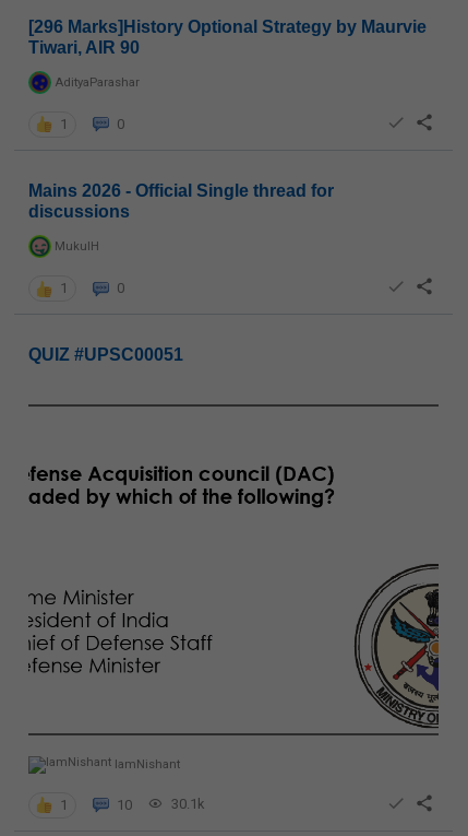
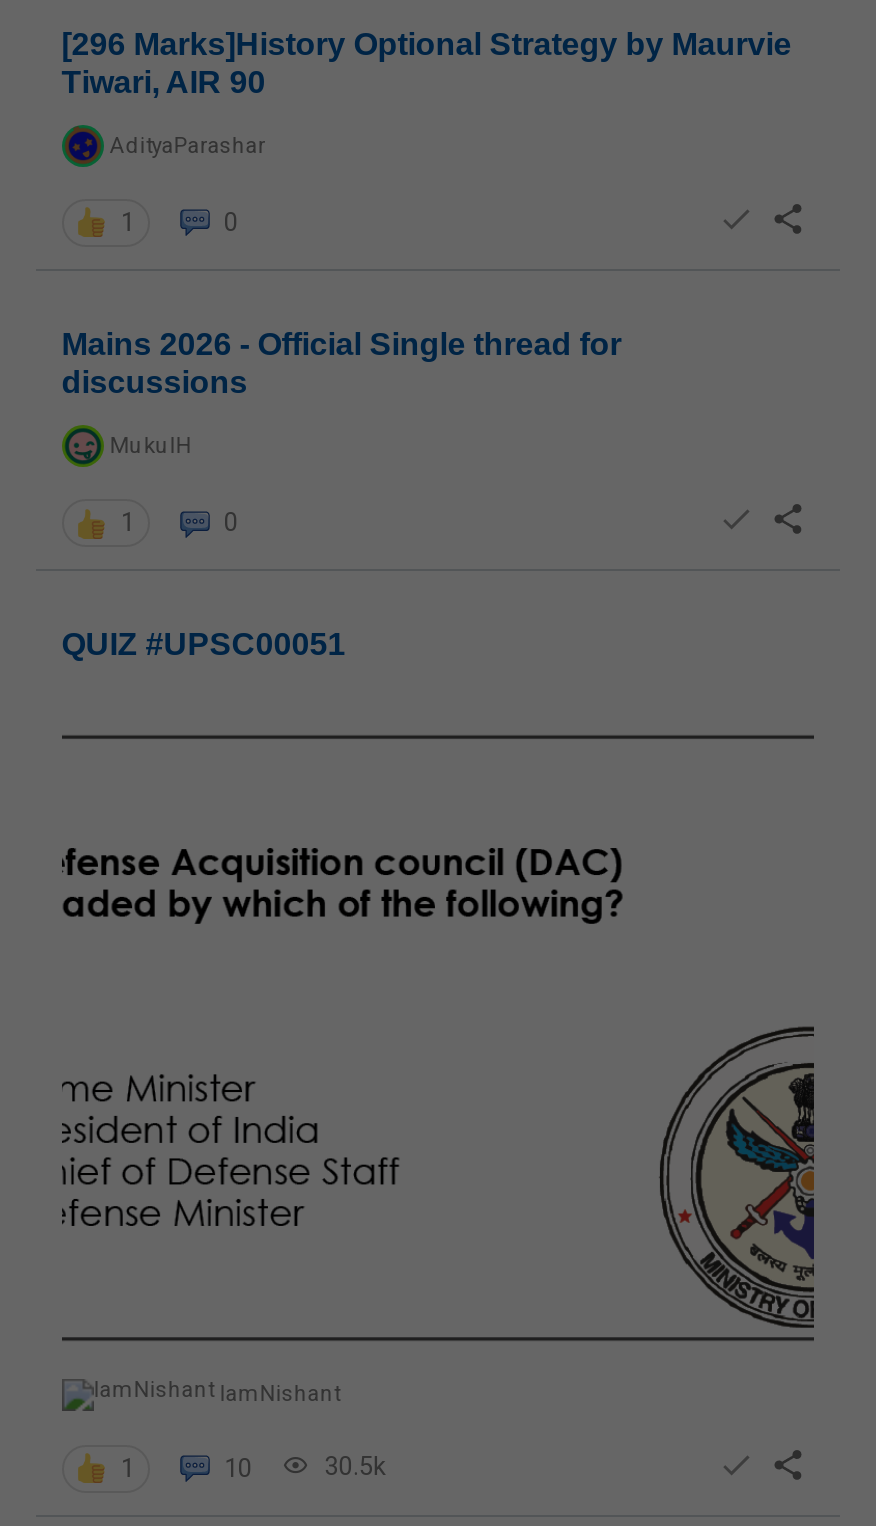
[168,796,204,812] 30.1k -> [319,1451,385,1481] 30.5k

